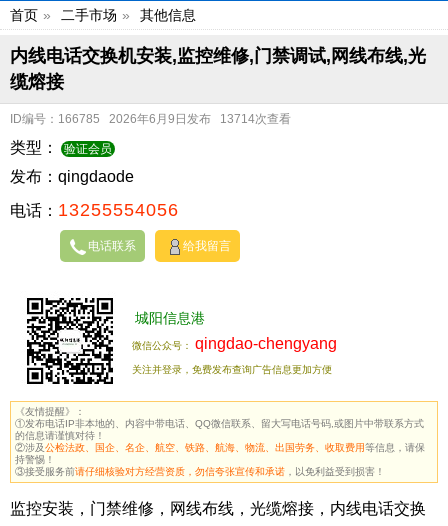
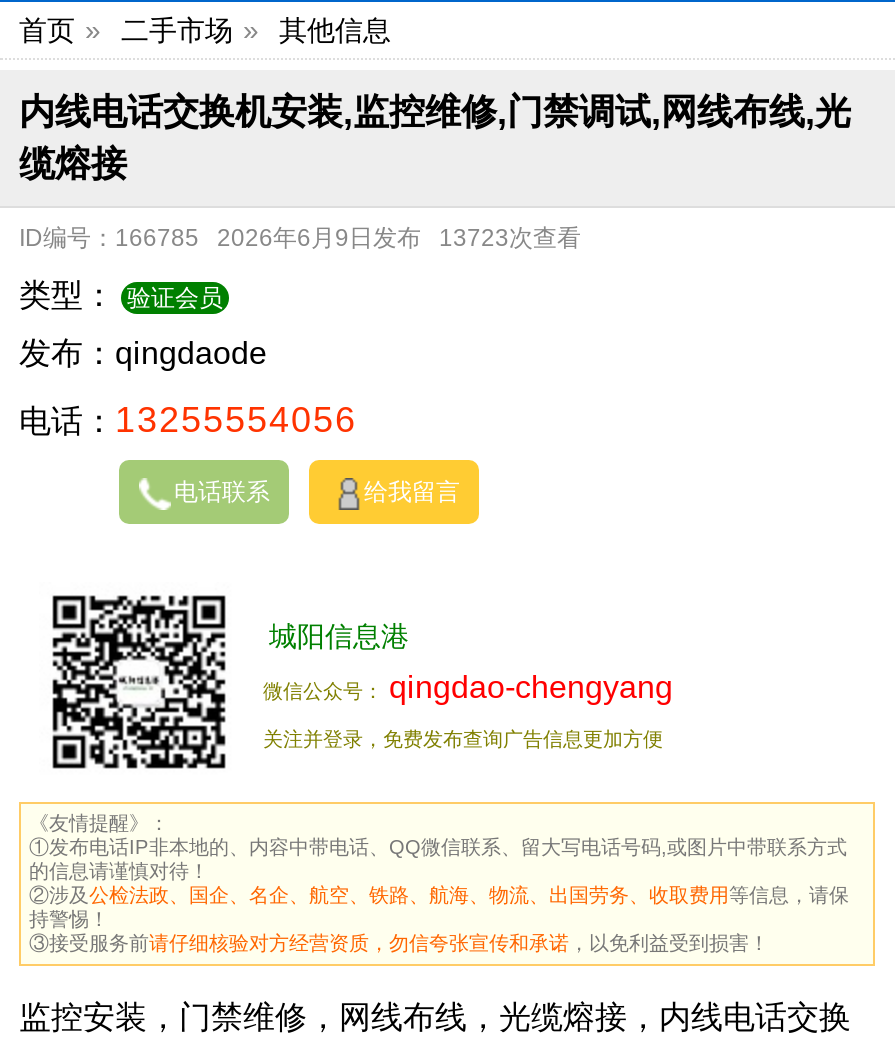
[10,112,291,126] ID编号：166785 2026年6月9日发布 13714次查看 -> [19,224,581,252] ID编号：166785 2026年6月9日发布 13723次查看

